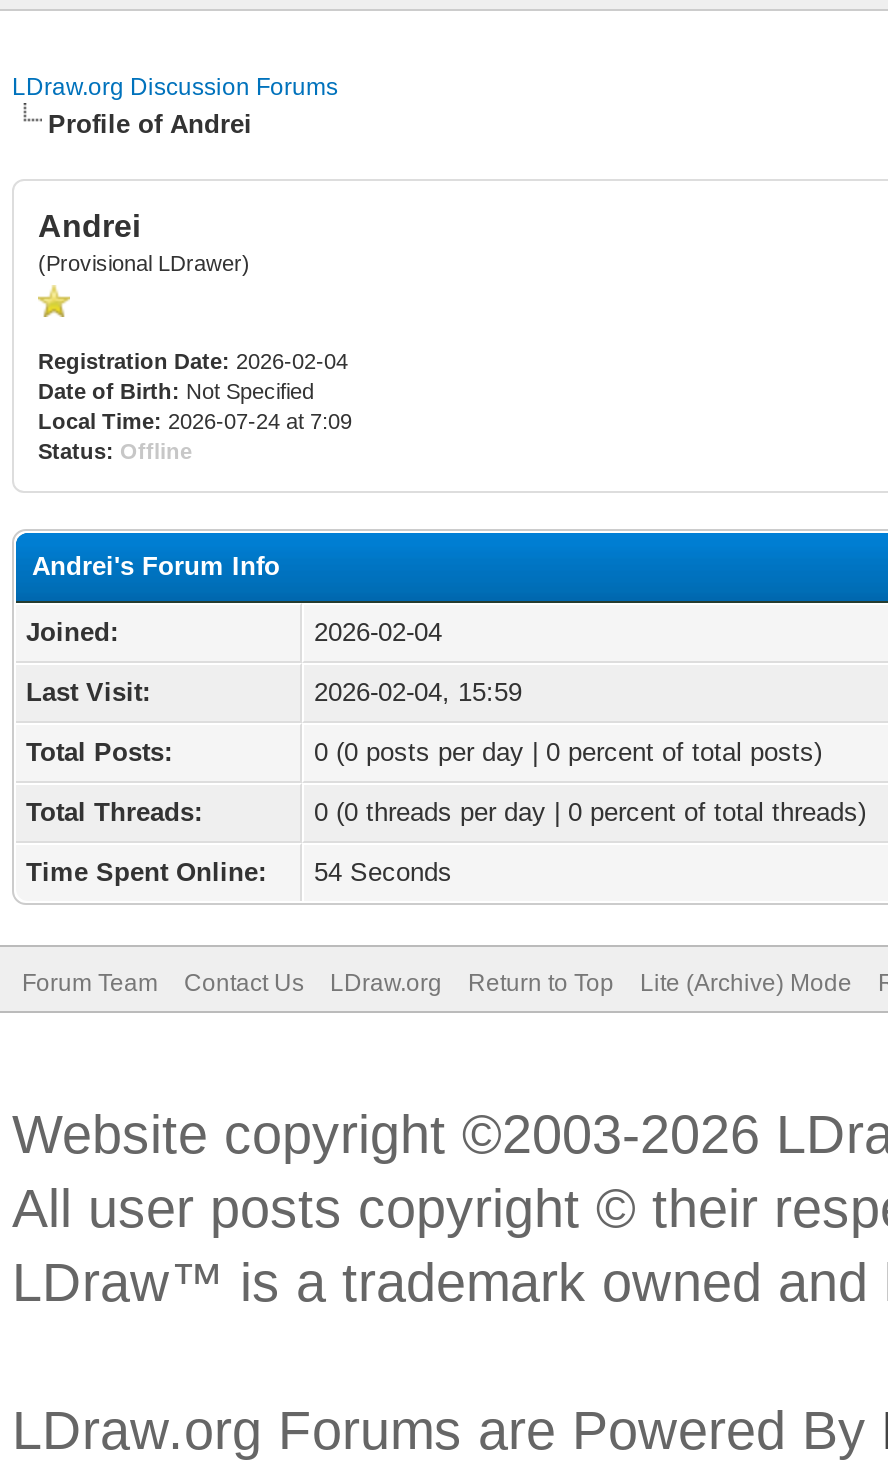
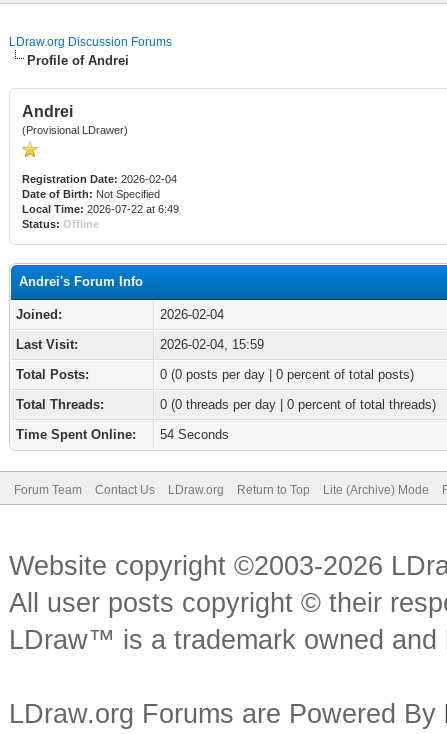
[38,409,352,433] Local Time: 2026-07-24 at 7:09 -> [22,203,179,215] Local Time: 2026-07-22 at 6:49

